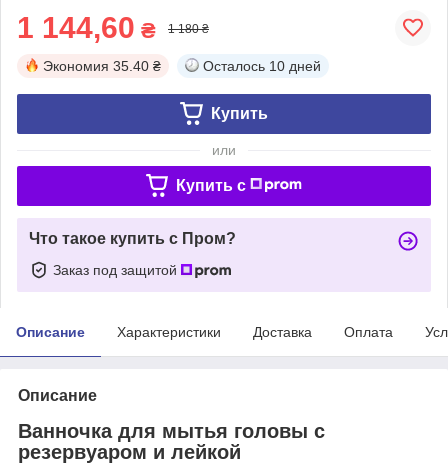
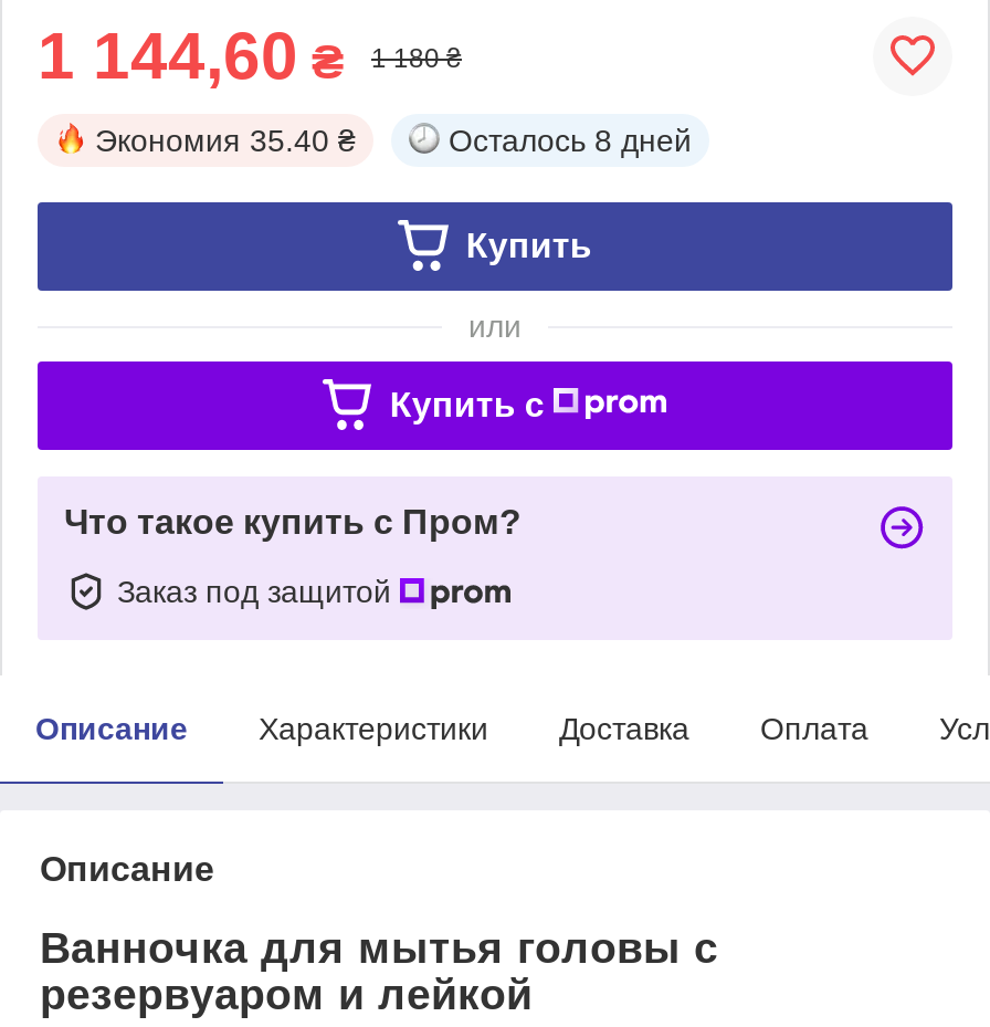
[203,58,321,74] Осталось 10 дней -> [449,122,692,158] Осталось 8 дней

